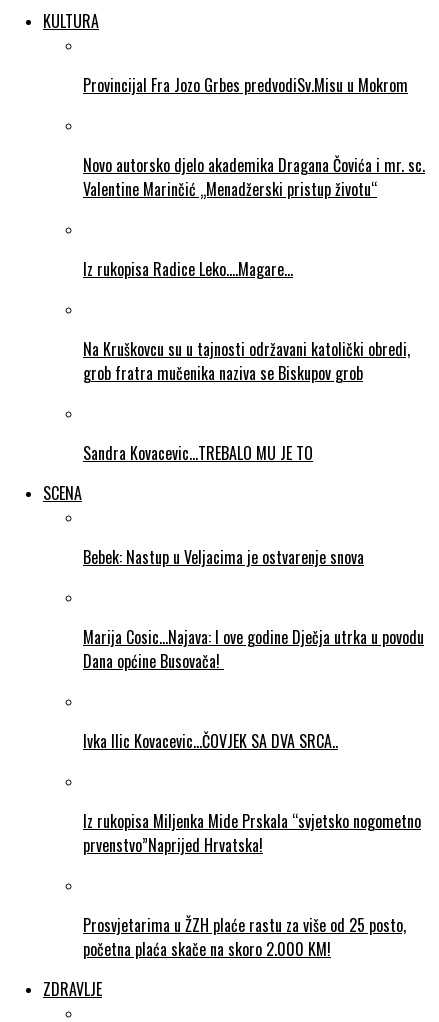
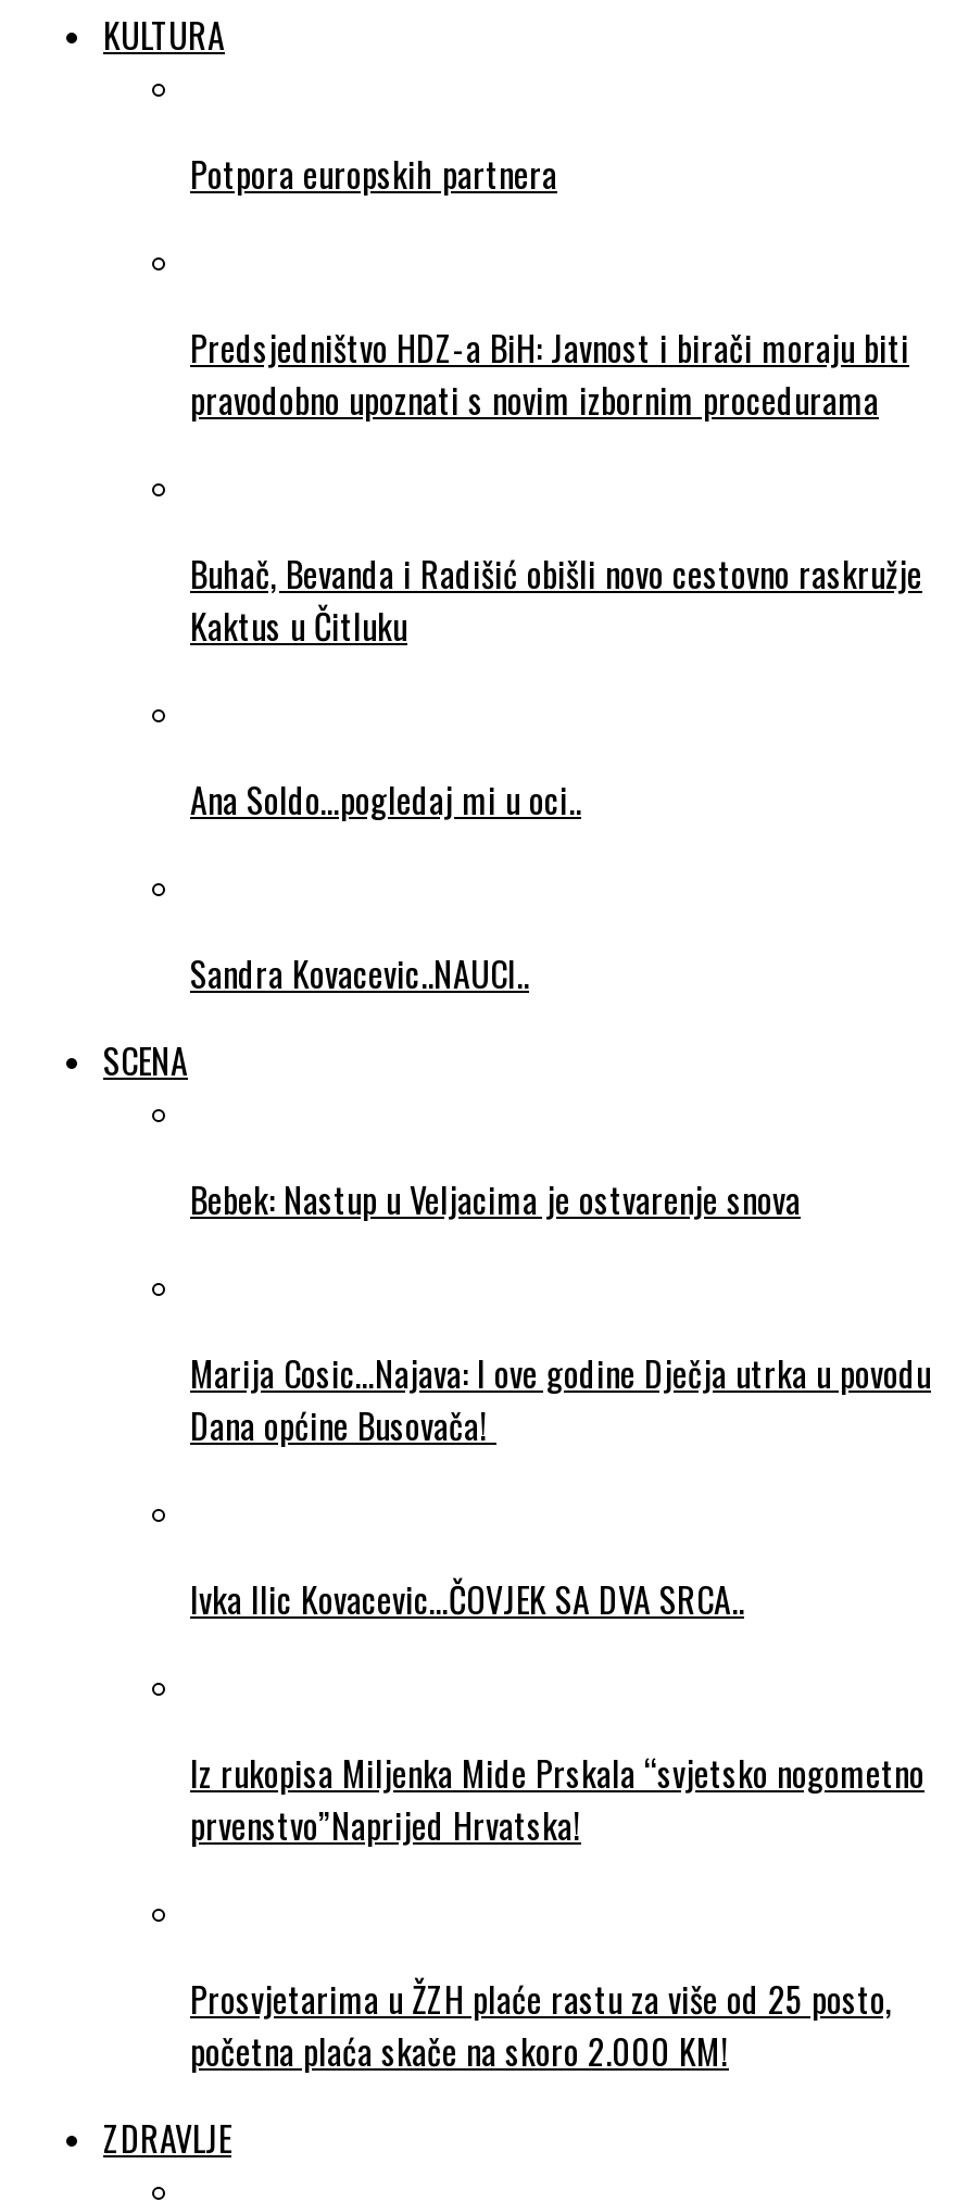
[83,73,408,97] Provincijal Fra Jozo Grbes predvodiSv.Misu u Mokrom -> [190,149,557,201] Potpora europskih partnera
[83,153,425,201] Novo autorsko djelo akademika Dragana Čovića i mr. sc. | Valentine Marinčić „Menadžerski pristup životu“ -> [190,322,909,427] Predsjedništvo HDZ-a BiH: Javnost i birači moraju biti | pravodobno upoznati s novim izbornim procedurama
[83,257,293,281] Iz rukopisa Radice Leko….Magare… -> [190,548,922,653] Buhač, Bevanda i Radišić obišli novo cestovno raskružje | Kaktus u Čitluku
[83,337,410,385] Na Kruškovcu su u tajnosti održavani katolički obredi, | grob fratra mučenika naziva se Biskupov grob -> [190,774,581,826] Ana Soldo…pogledaj mi u oci..
[83,441,313,465] Sandra Kovacevic…TREBALO MU JE TO -> [190,948,529,1000] Sandra Kovacevic..NAUCI..

